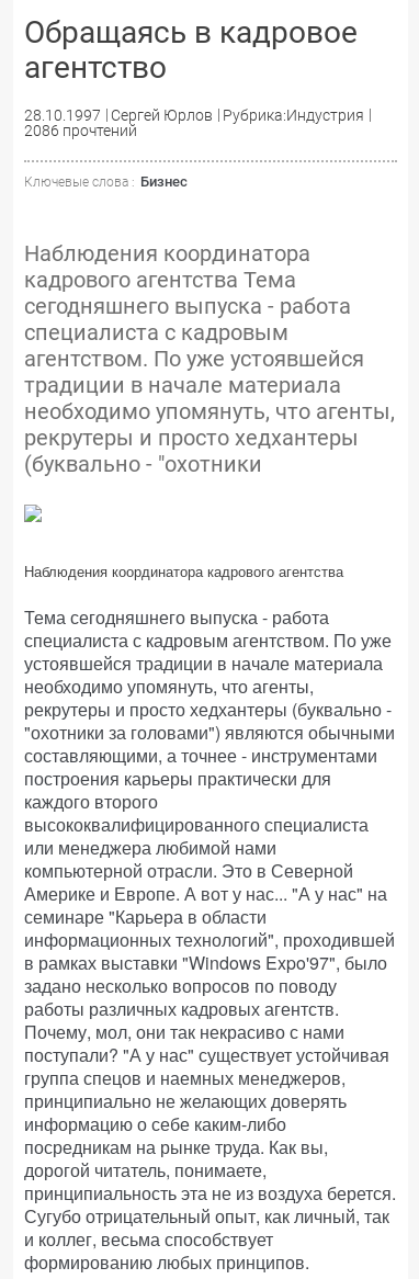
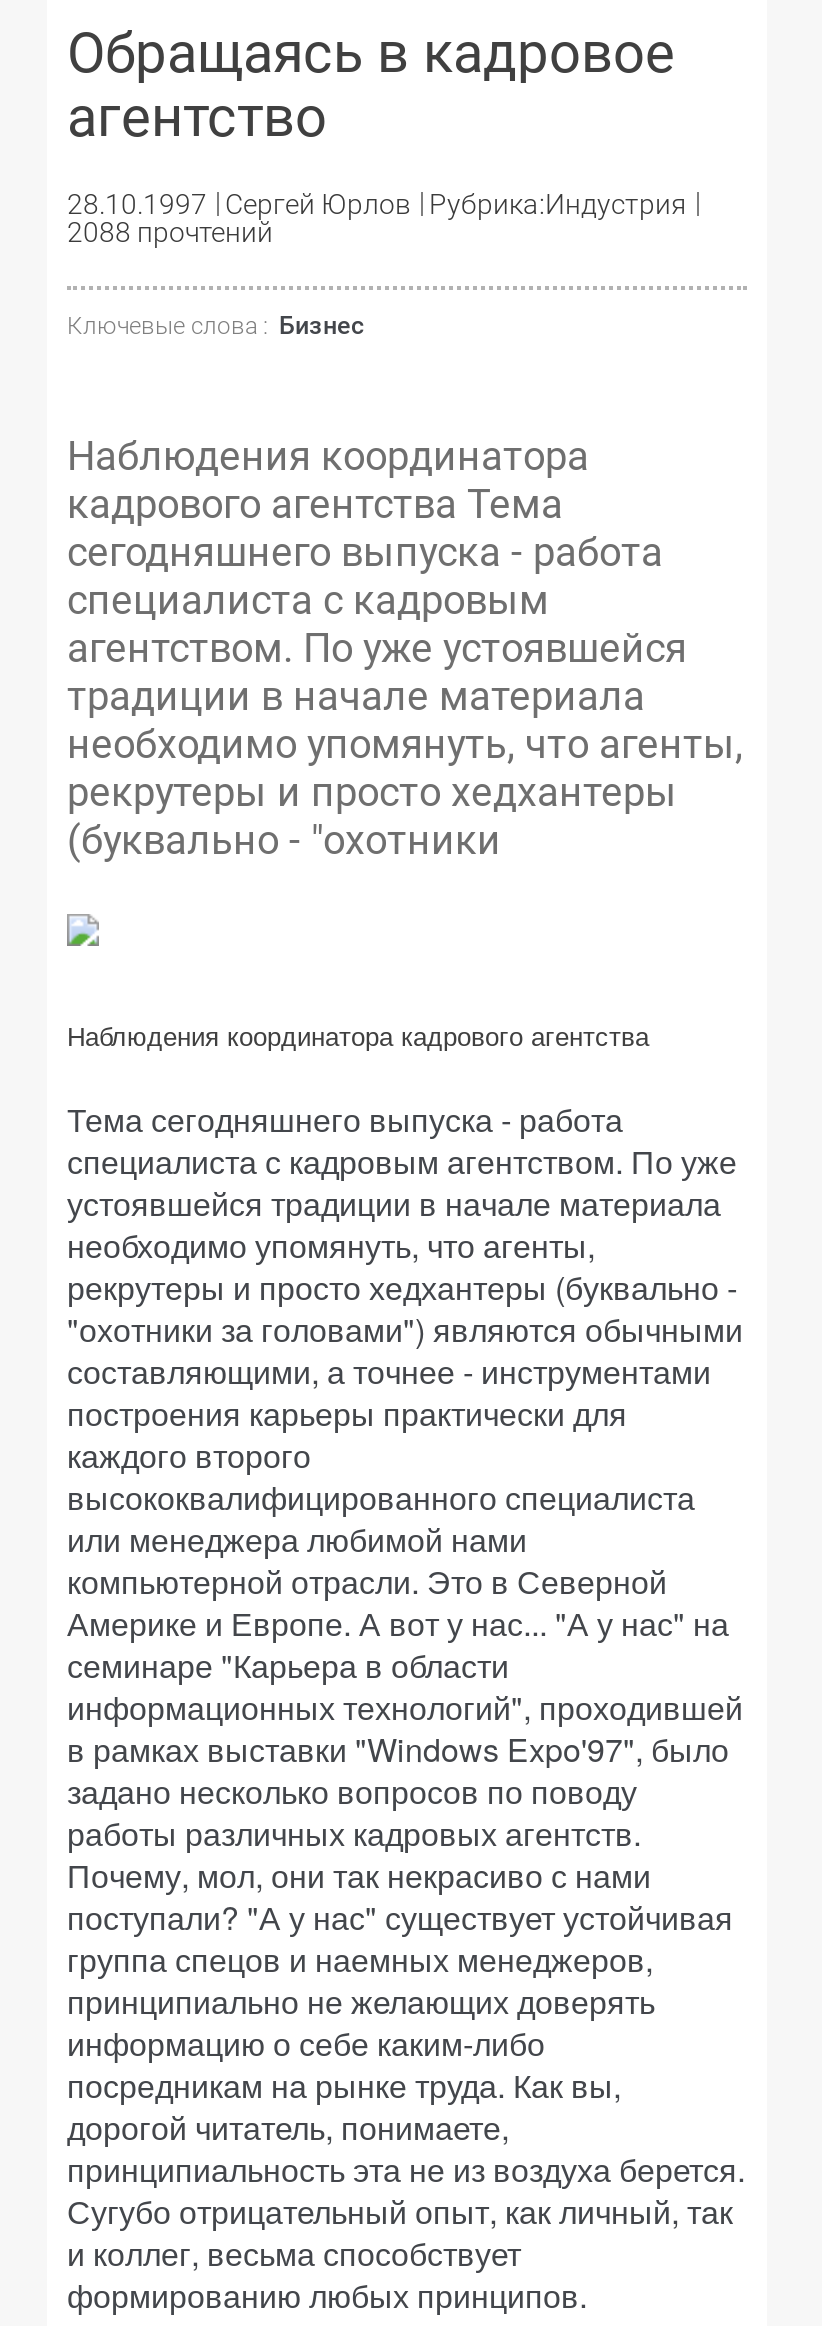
[24,122,137,139] 2086 прочтений -> [67,216,273,248] 2088 прочтений

